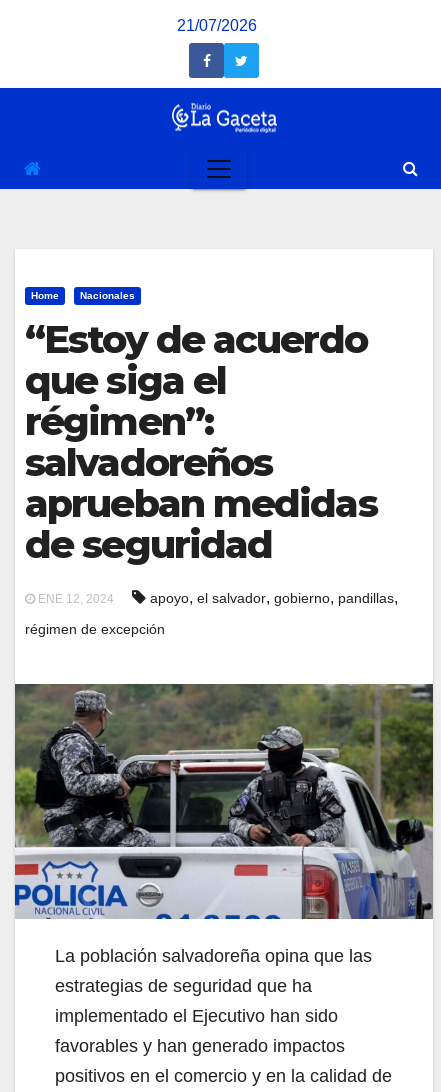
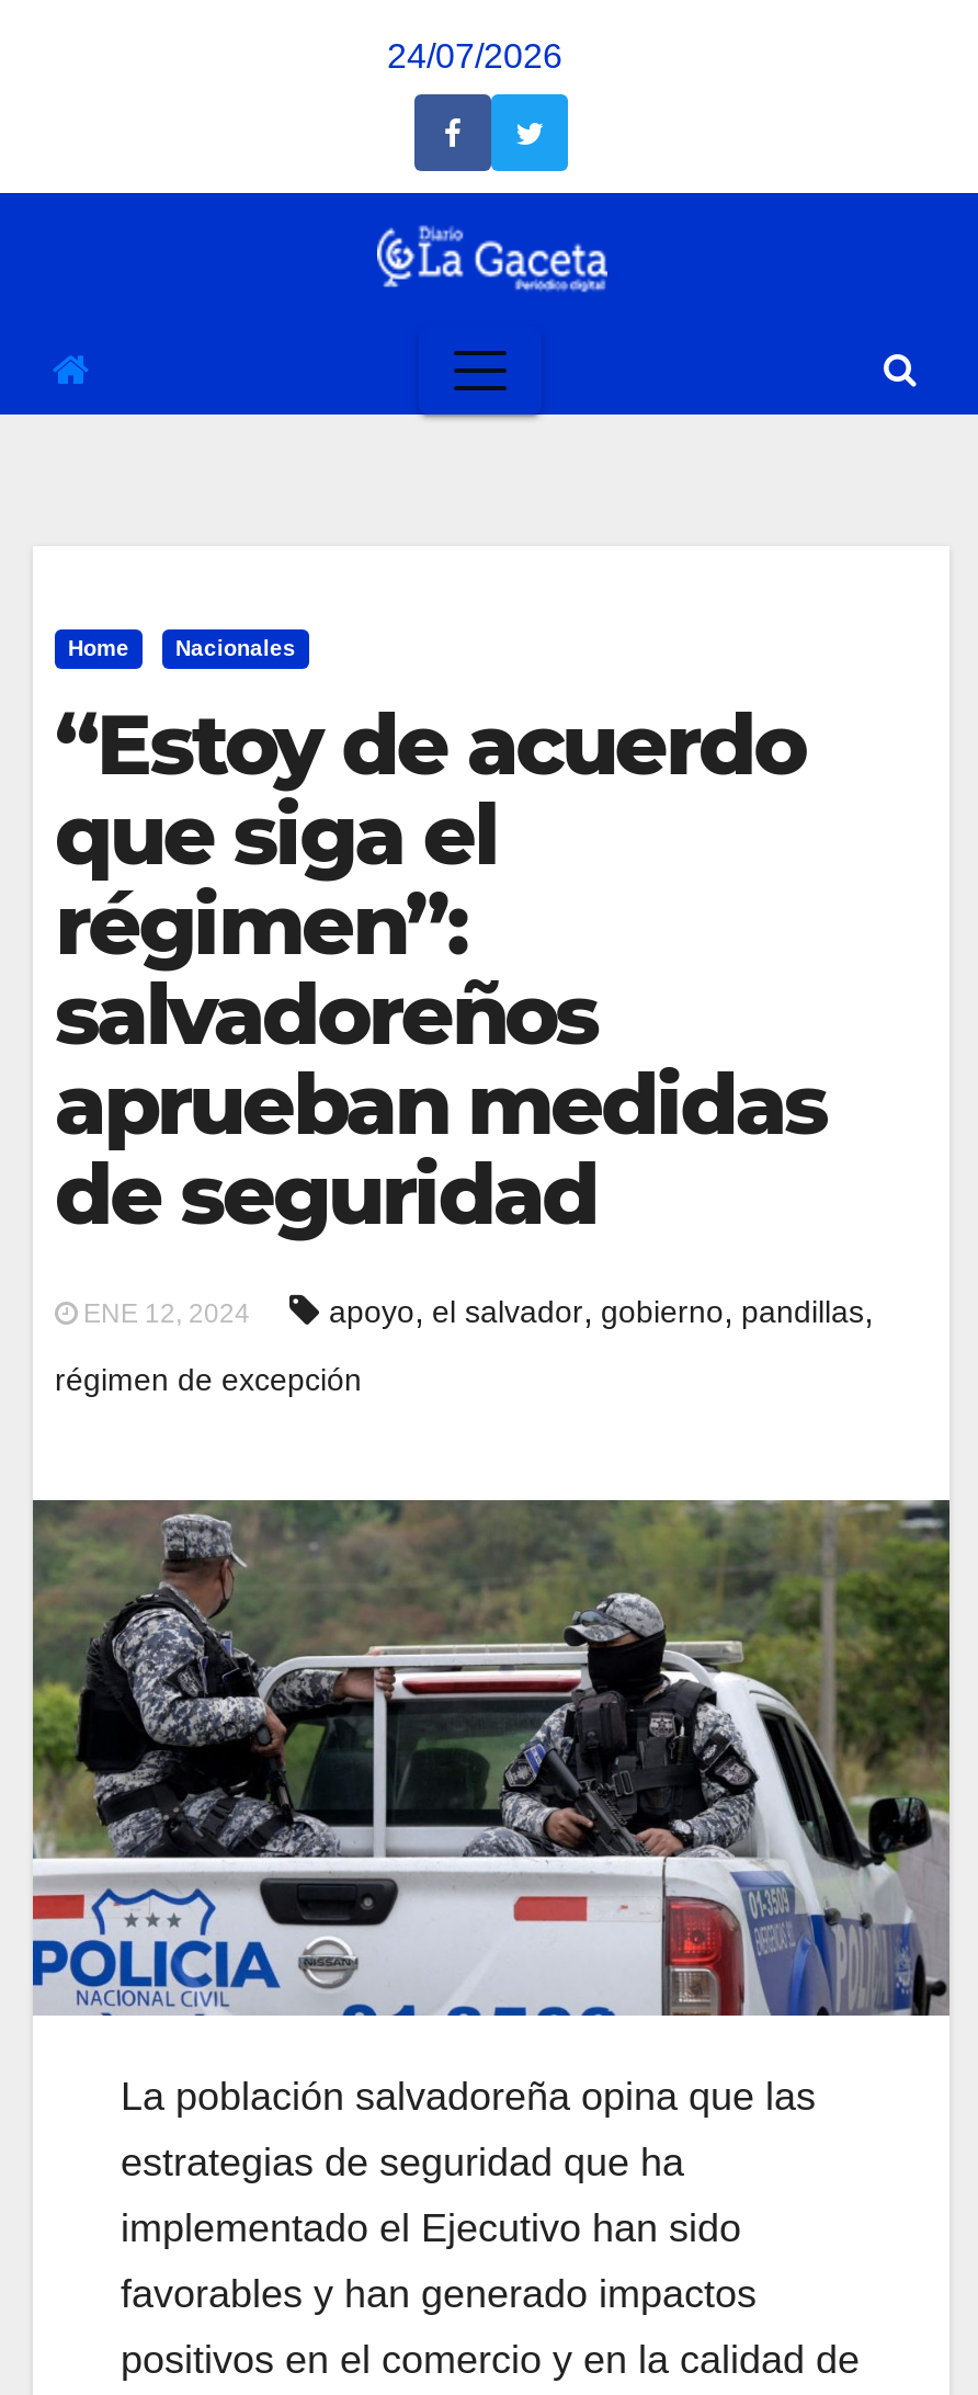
[176,17,256,34] 21/07/2026 -> [387,37,562,75] 24/07/2026

